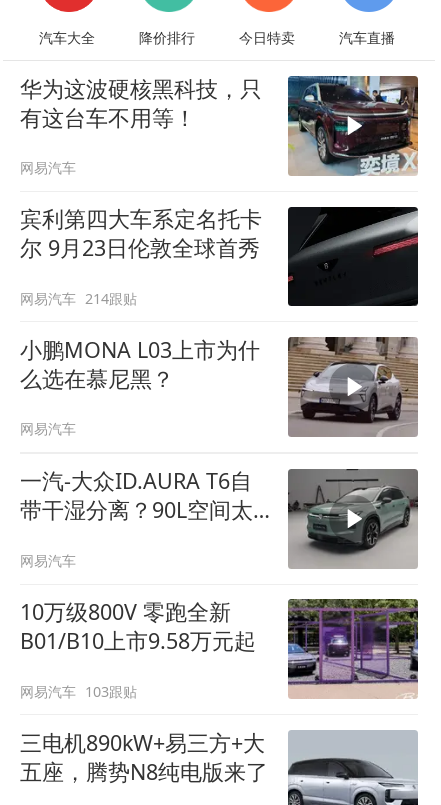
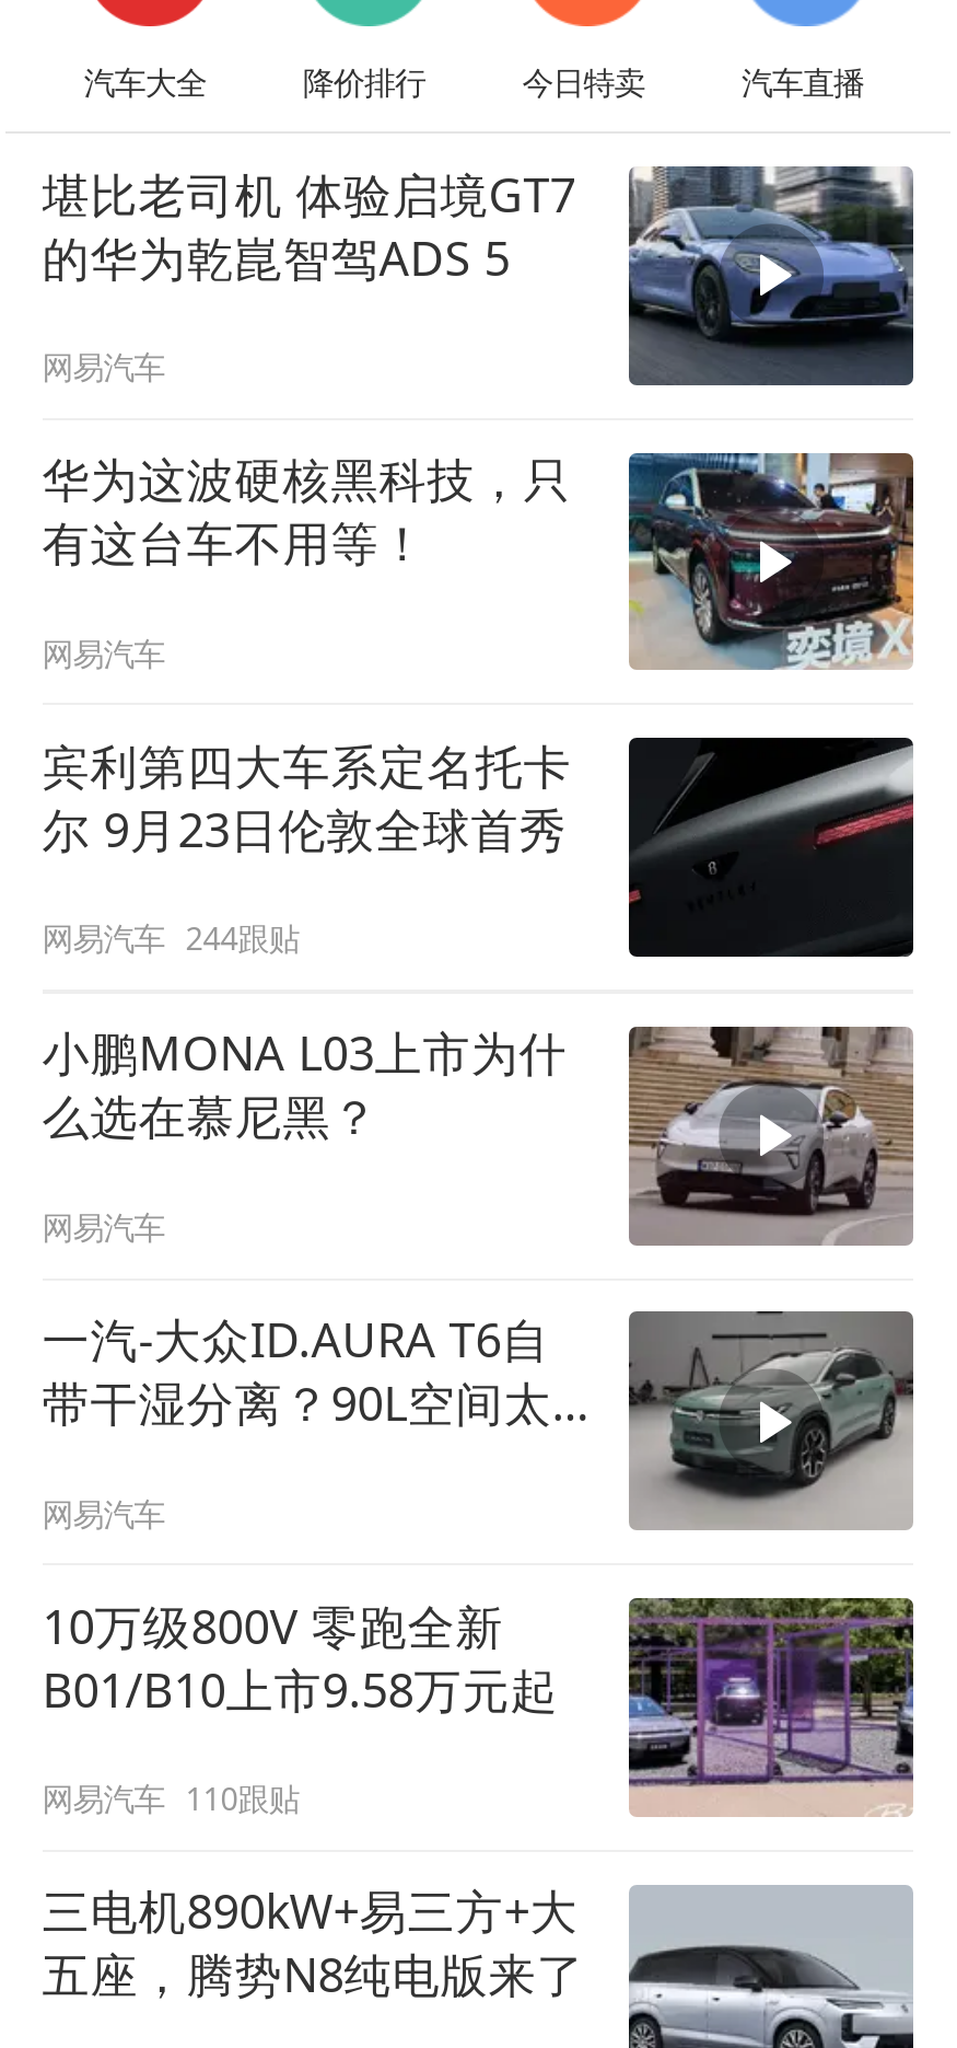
none -> [42,161,915,388] [image] | 堪比老司机 体验启境GT7 | 的华为乾崑智驾ADS 5 | 网易汽车
[20,289,137,308] 网易汽车 214跟贴 -> [42,918,299,960] 网易汽车 244跟贴
[20,682,137,701] 网易汽车 103跟贴 -> [42,1778,299,1820] 网易汽车 110跟贴

